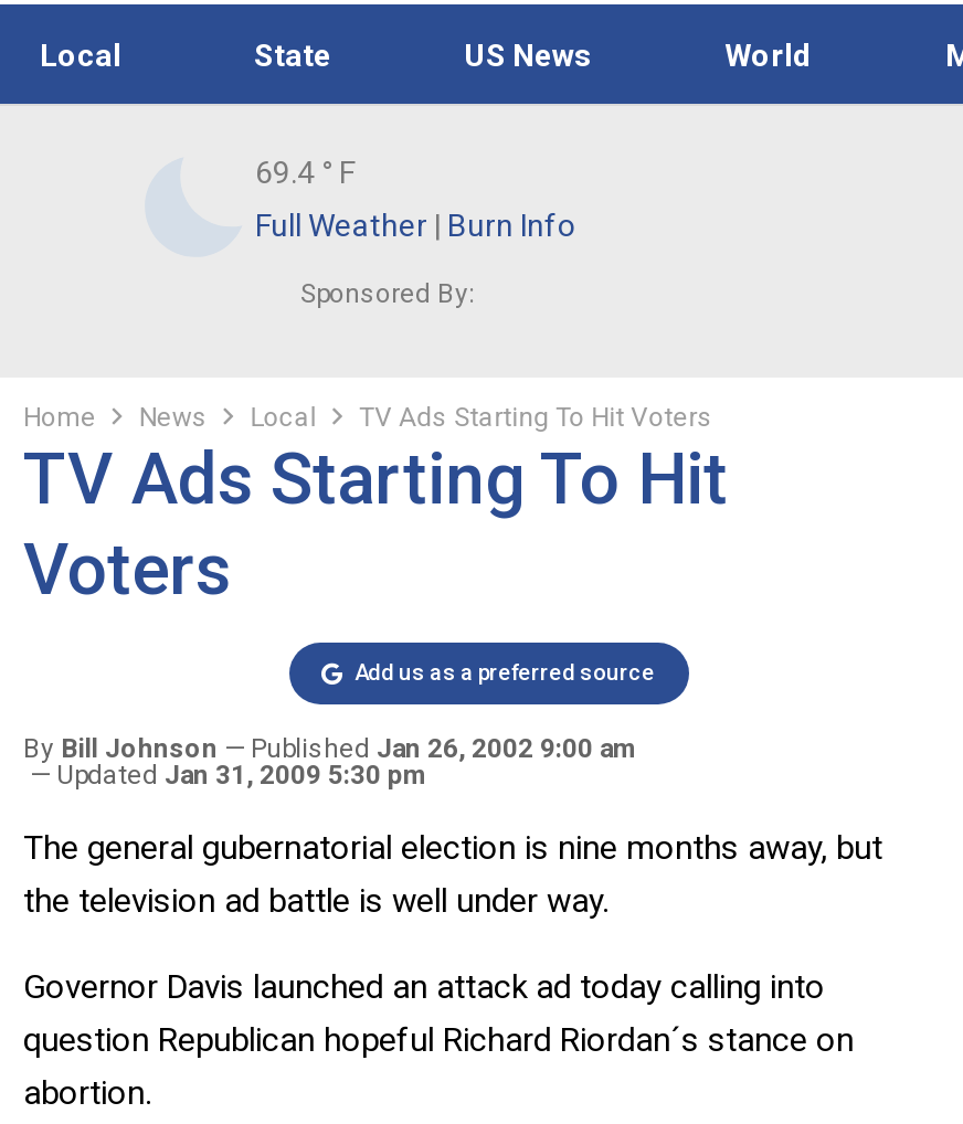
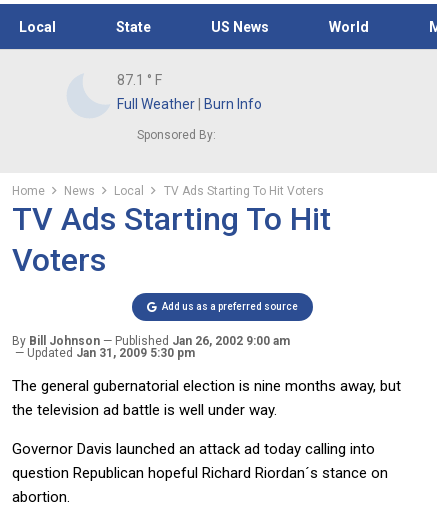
[255,155,354,190] 69.4 ° F -> [116,72,161,88] 87.1 ° F

